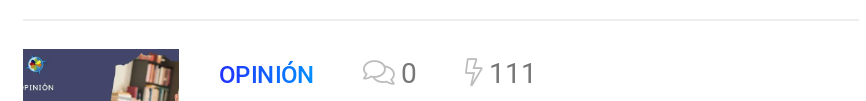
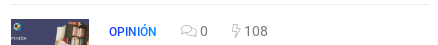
[483,57,537,89] 111 -> [241,23,268,39] 108

